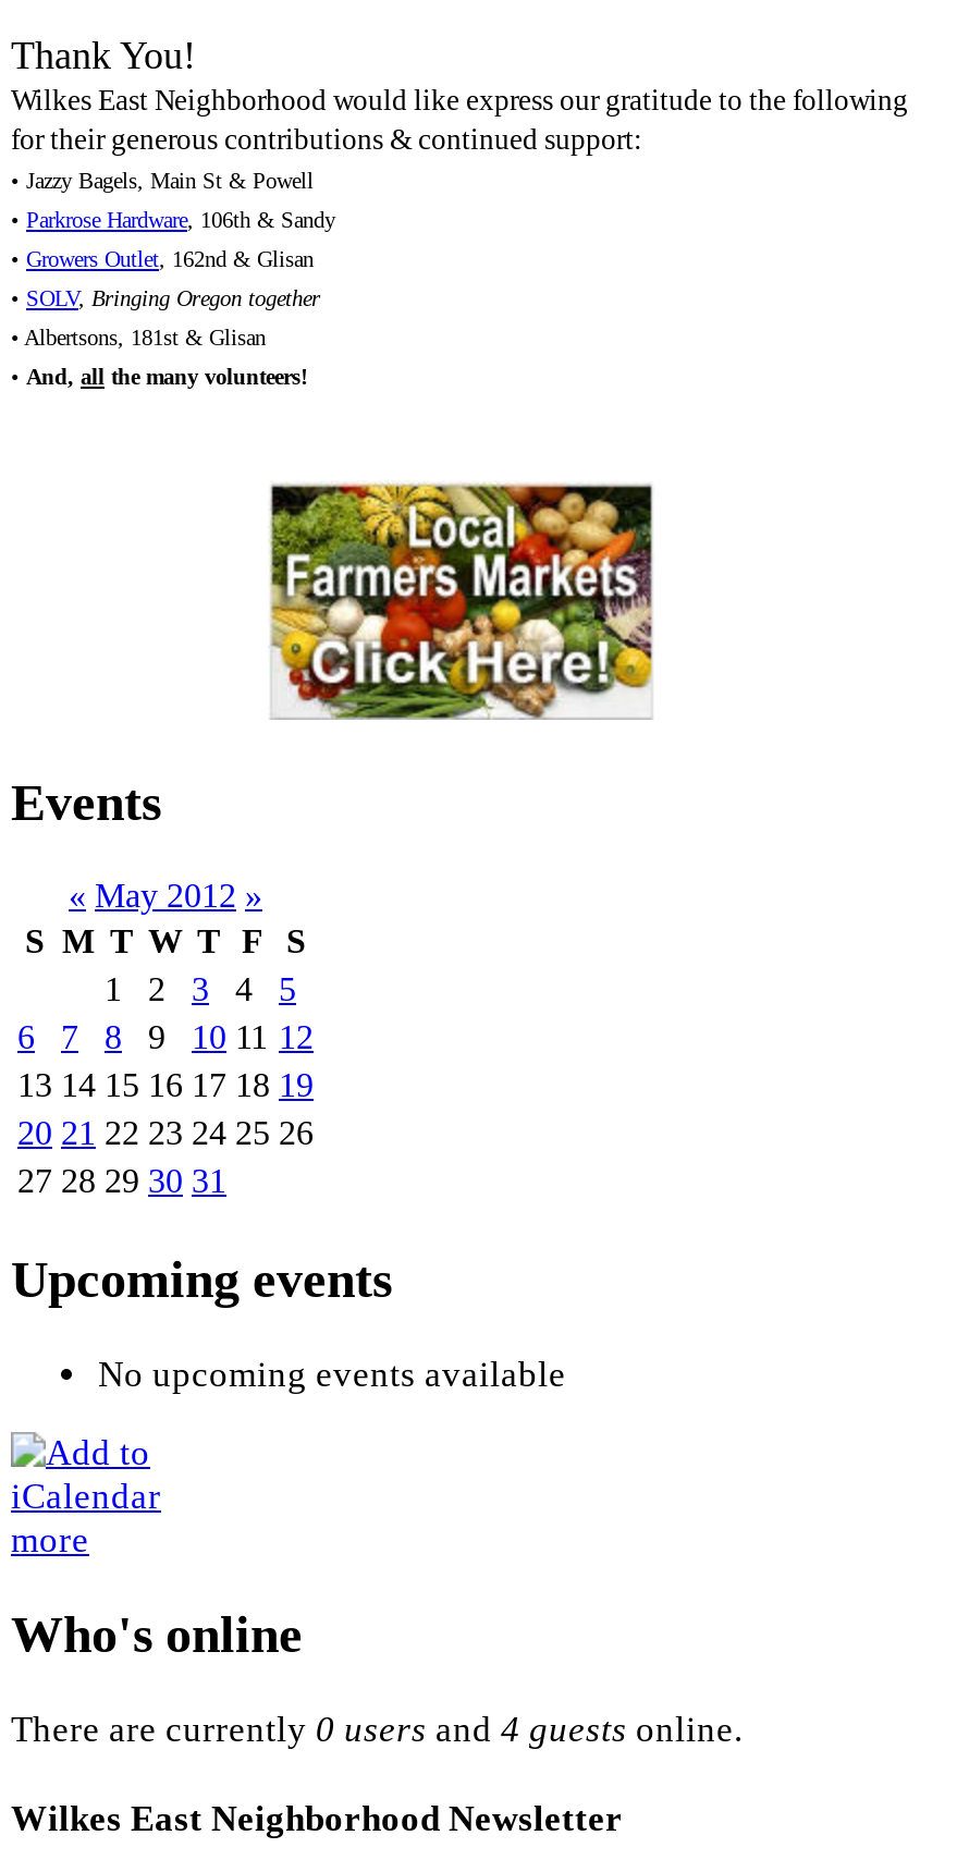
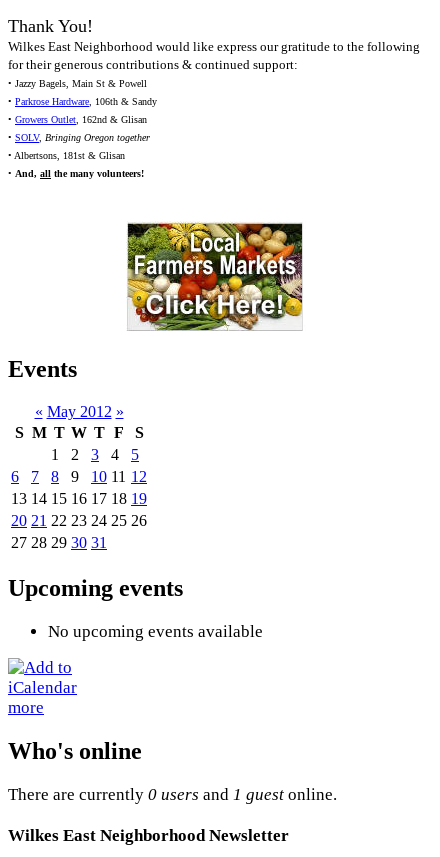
[11,1708,743,1749] There are currently 0 users and 4 guests online. -> [8,785,337,804] There are currently 0 users and 1 guest online.

